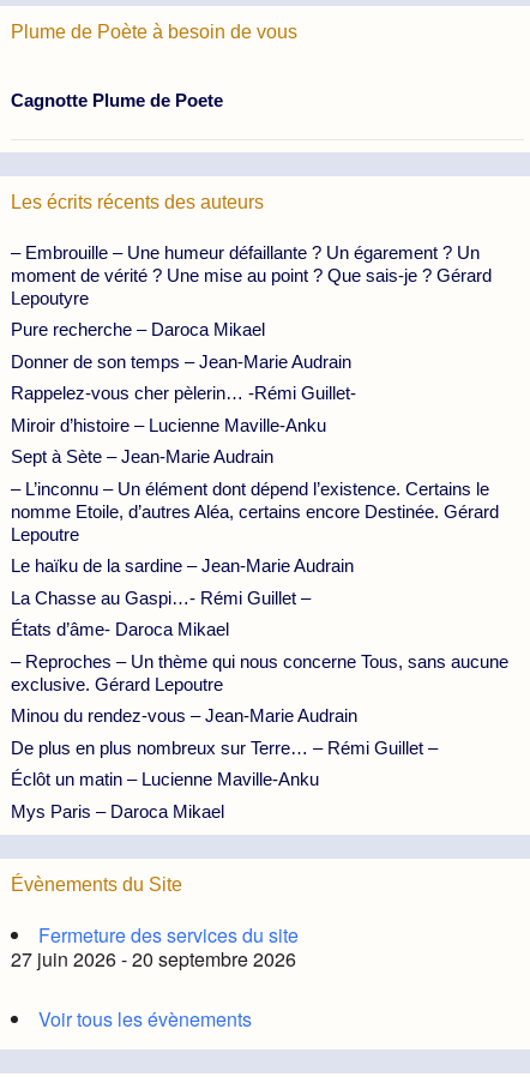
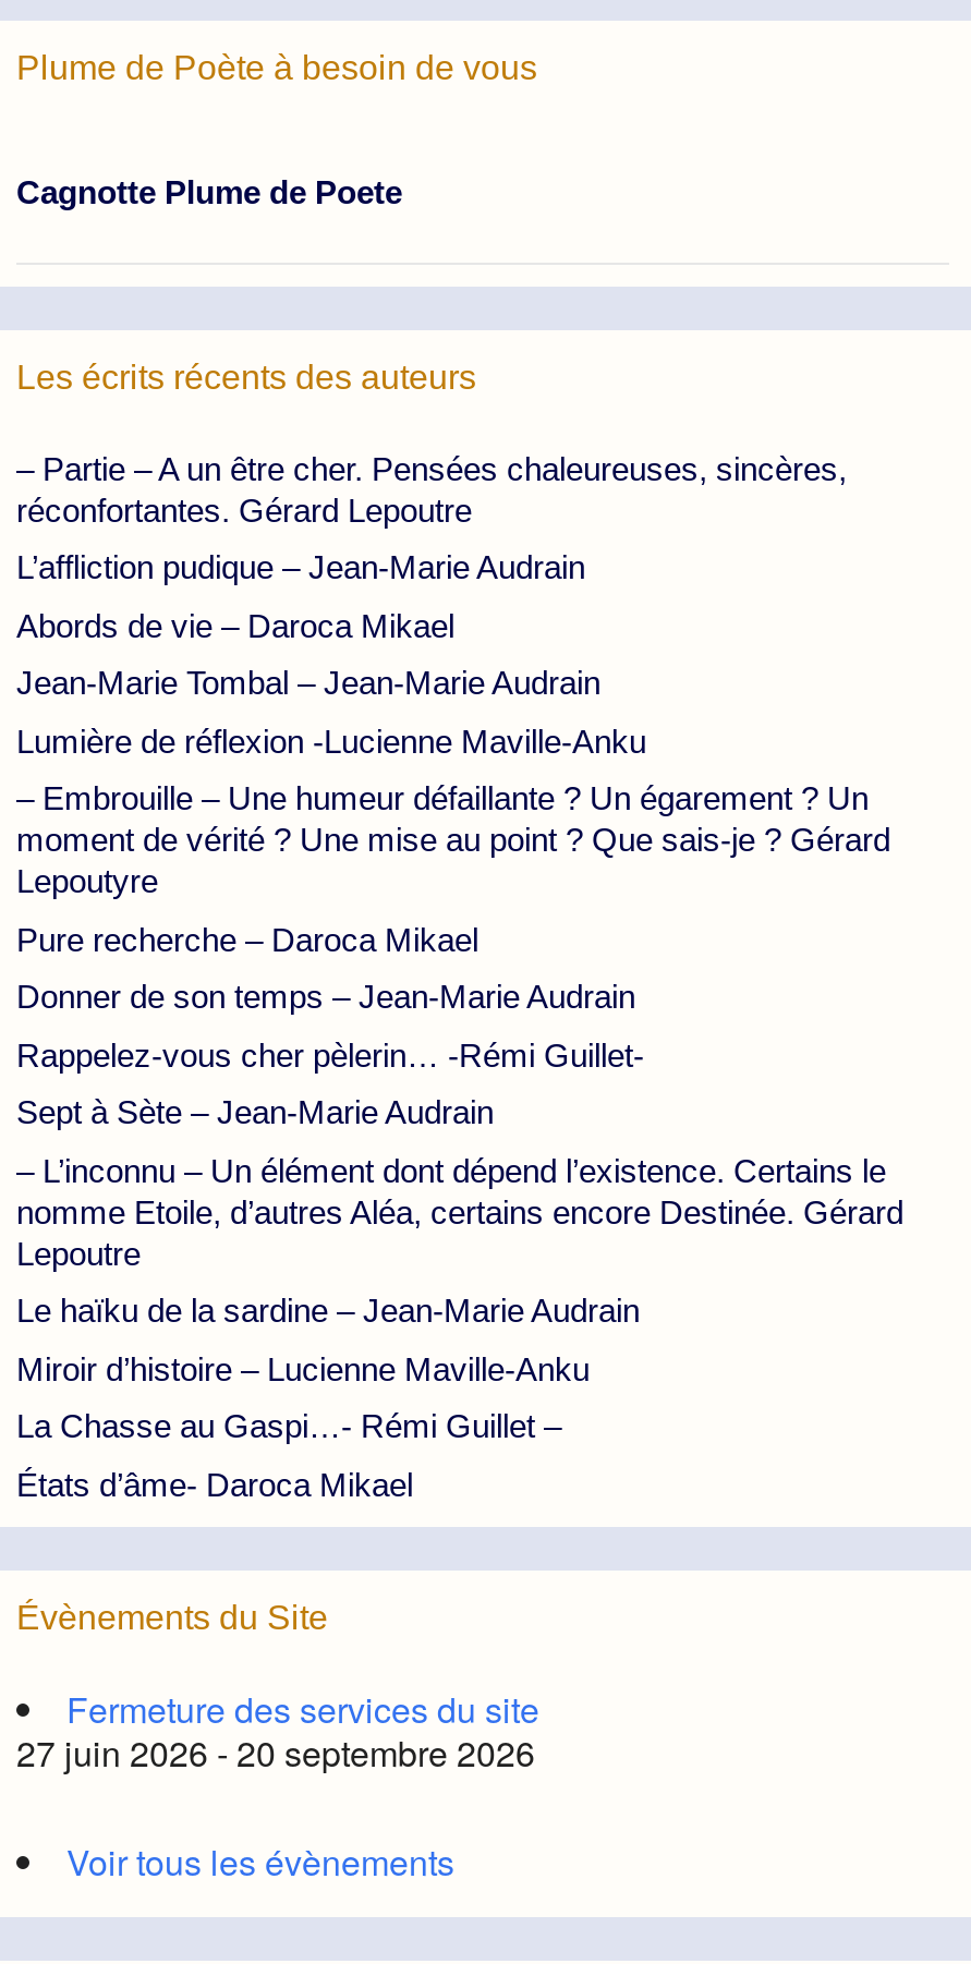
none -> [16,450,847,759] – Partie – A un être cher. Pensées chaleureuses, sincères, | réconfortantes. Gérard Lepoutre | L’affliction pudique – Jean-Marie Audrain | Abords de vie – Daroca Mikael | Jean-Marie Tombal – Jean-Marie Audrain | Lumière de réflexion -Lucienne Maville-Anku
moved [11,242,492,403] -> [16,780,890,1073]: – Embrouille – Une humeur défaillante ? Un égarement ? Un | moment de vérité ? Une mise au point ? Que sais-je ? Gérard | Lepoutyre | Pure recherche – Daroca Mikael | Donner de son temps – Jean-Marie Audrain | Rappelez-vous cher pèlerin… -Rémi Guillet-
moved [11,415,326,435] -> [16,1350,590,1387]: Miroir d’histoire – Lucienne Maville-Anku
moved [11,447,499,576] -> [16,1094,903,1329]: Sept à Sète – Jean-Marie Audrain | – L’inconnu – Un élément dont dépend l’existence. Certains le | nomme Etoile, d’autres Aléa, certains encore Destinée. Gérard | Lepoutre | Le haïku de la sardine – Jean-Marie Audrain
moved [11,588,311,640] -> [16,1408,561,1503]: La Chasse au Gaspi…- Rémi Guillet – | États d’âme- Daroca Mikael
[11,651,508,821] – Reproches – Un thème qui nous concerne Tous, sans aucune | exclusive. Gérard Lepoutre | Minou du rendez-vous – Jean-Marie Audrain | De plus en plus nombreux sur Terre… – Rémi Guillet – | Éclôt un matin – Lucienne Maville-Anku | Mys Paris – Daroca Mikael -> none

